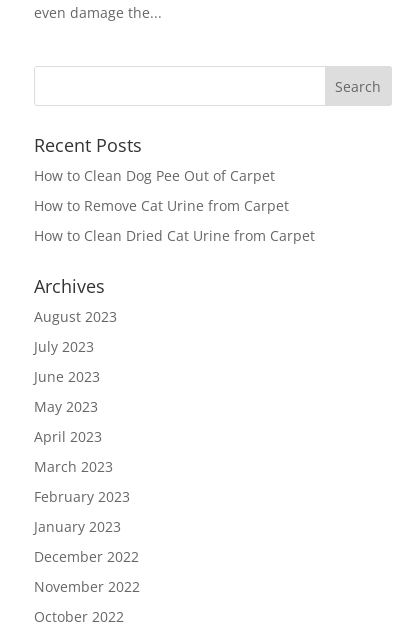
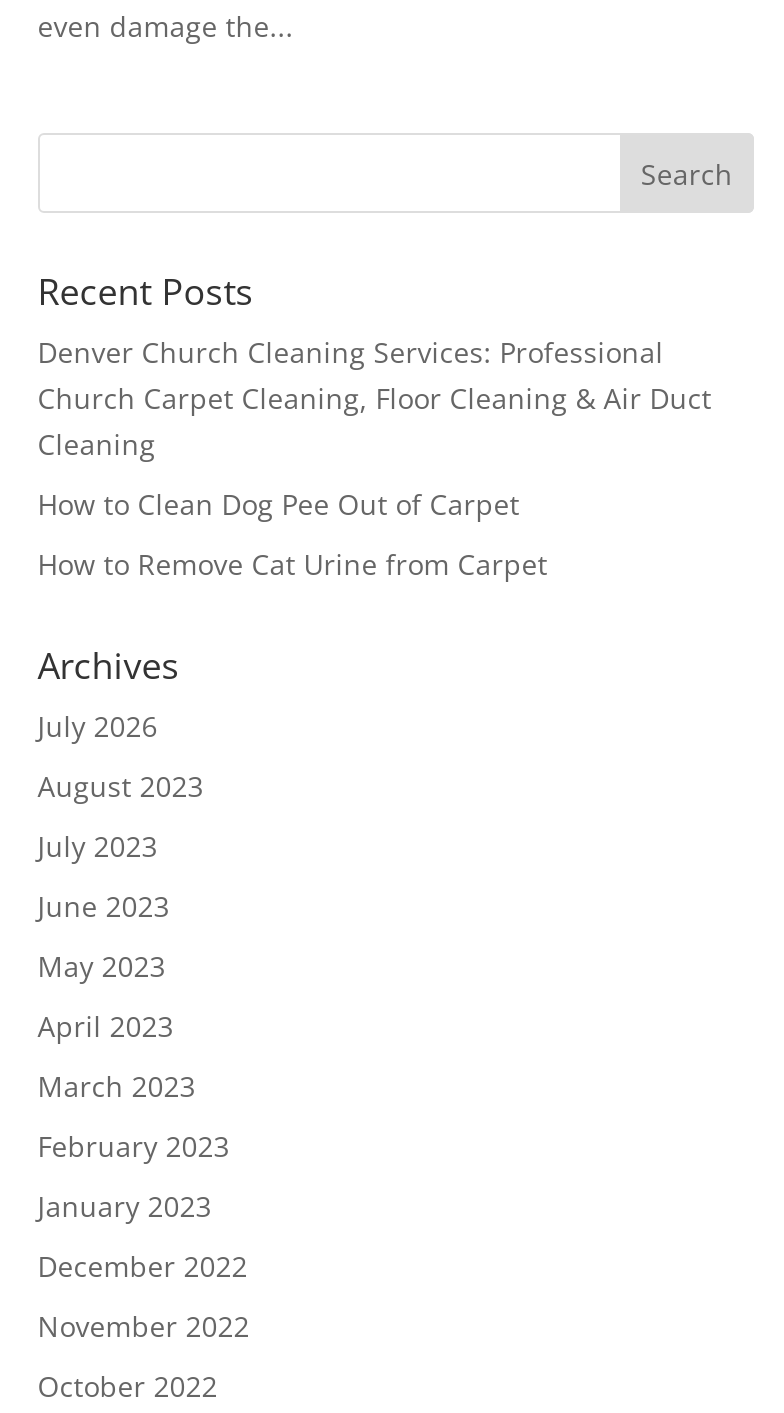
none -> [38,333,712,463] Denver Church Cleaning Services: Professional | Church Carpet Cleaning, Floor Cleaning & Air Duct | Cleaning
[34,226,315,245] How to Clean Dried Cat Urine from Carpet -> none
none -> [38,707,158,745] July 2026

